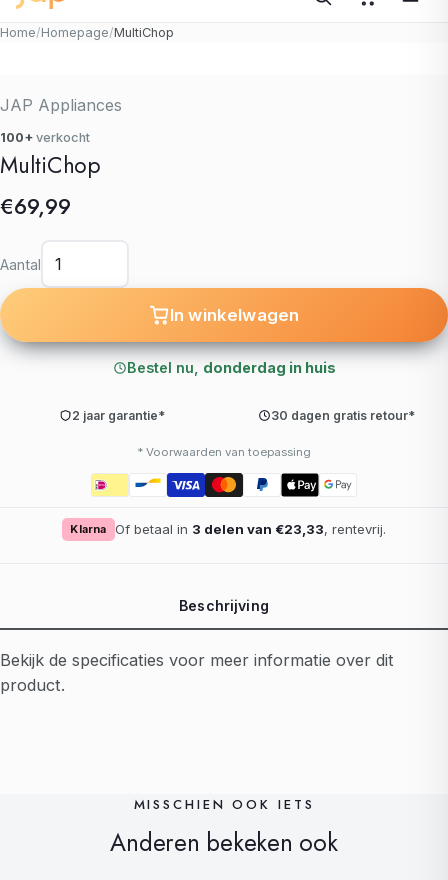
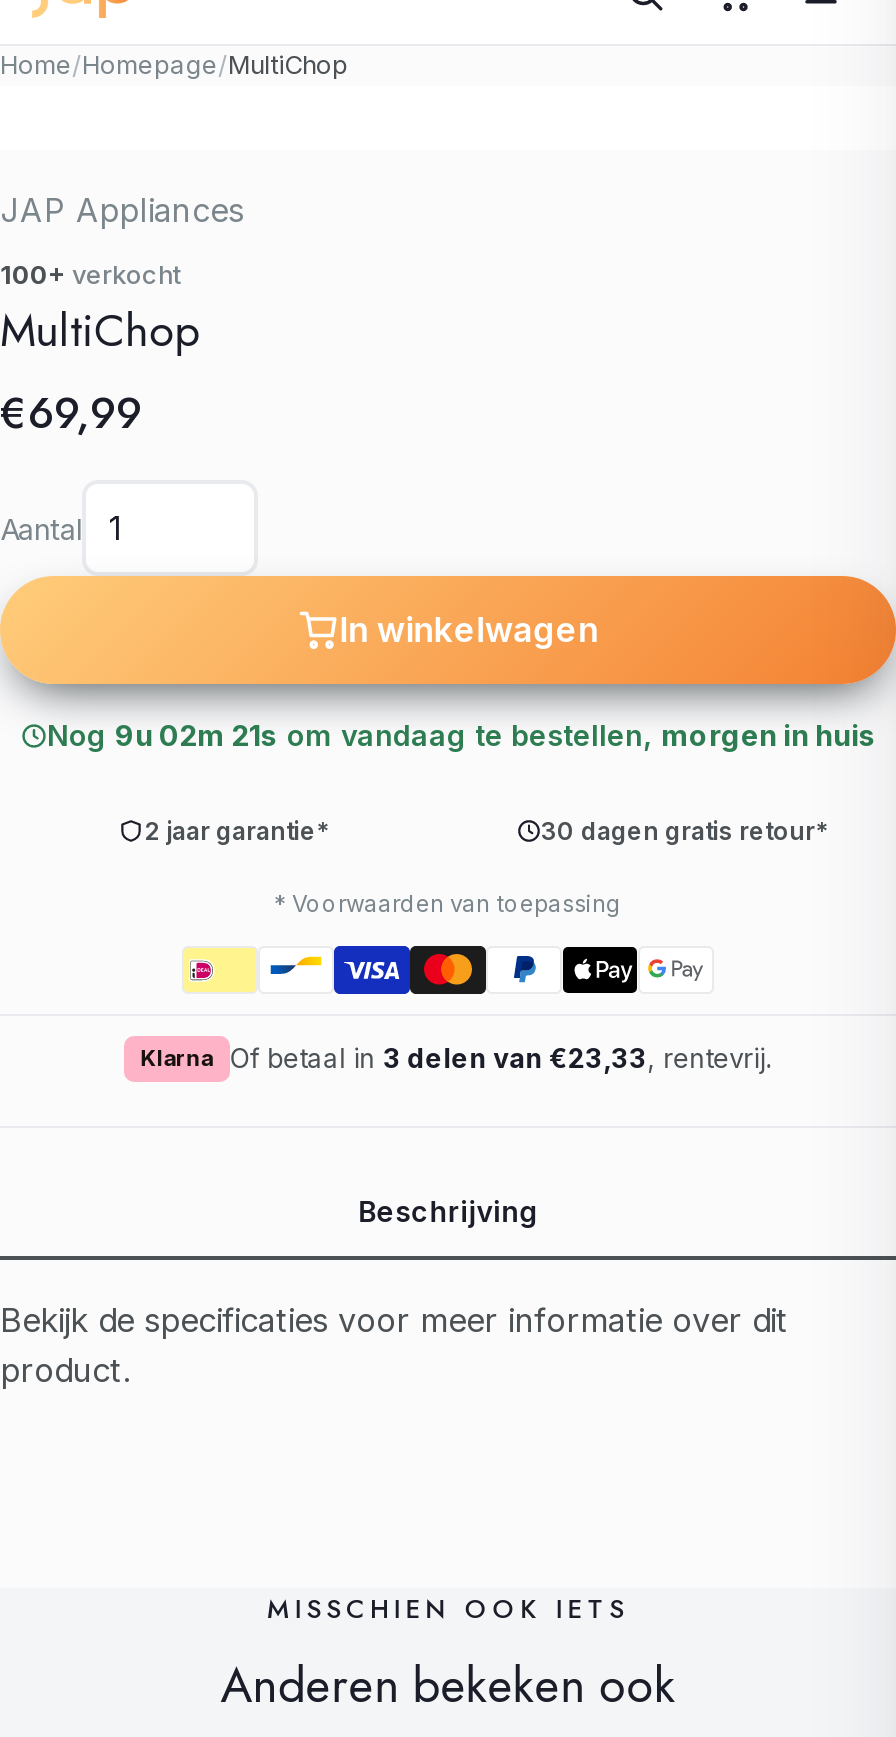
[126,359,335,376] Bestel nu, donderdag in huis -> [47,718,877,752] Nog 9u 02m 21s om vandaag te bestellen, morgen in huis

